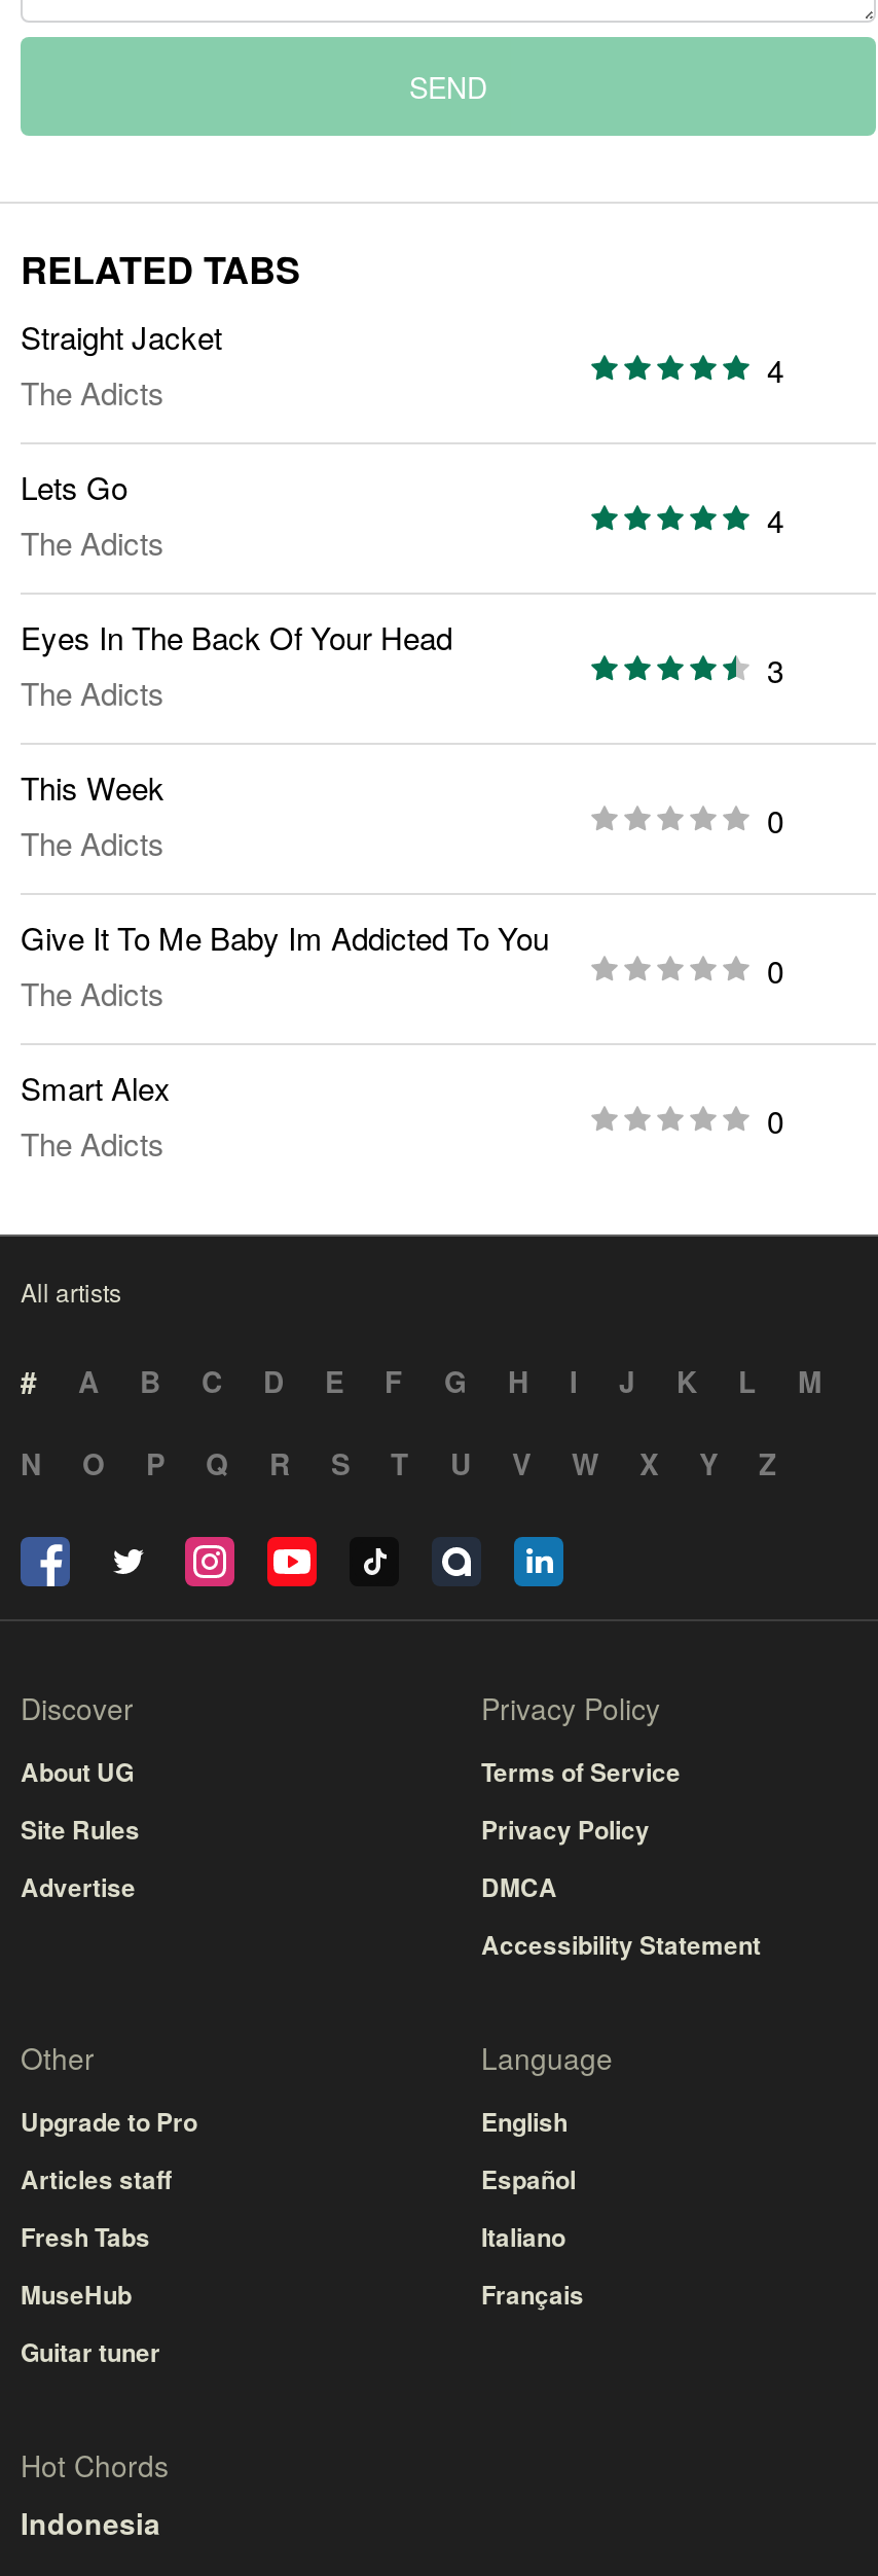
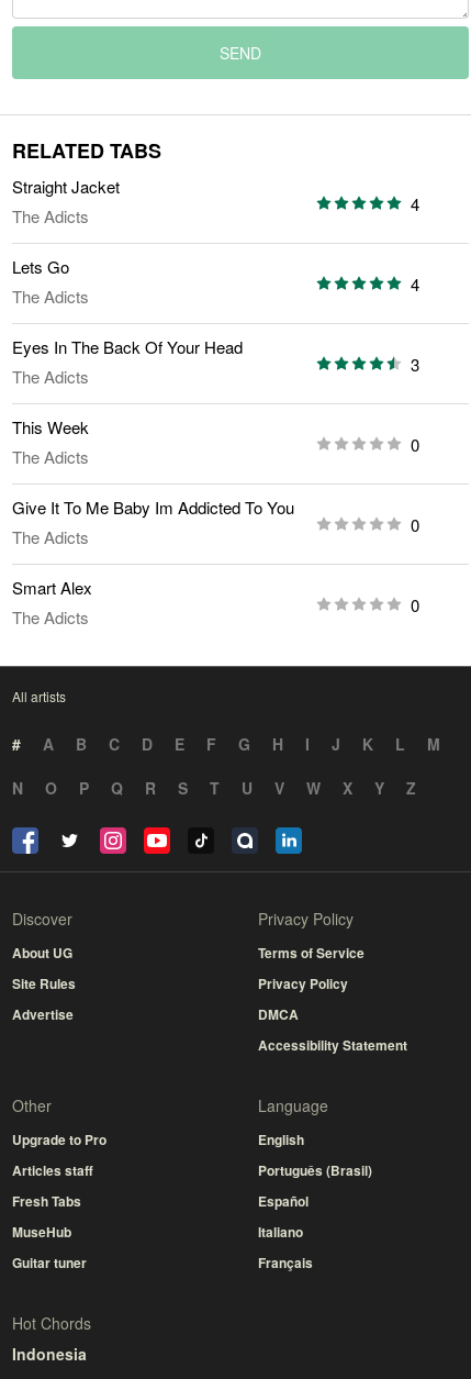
moved [481,2161,584,2313] -> [258,1191,313,1273]: Español | Italiano | Français
none -> [258,1161,372,1180] Português (Brasil)

